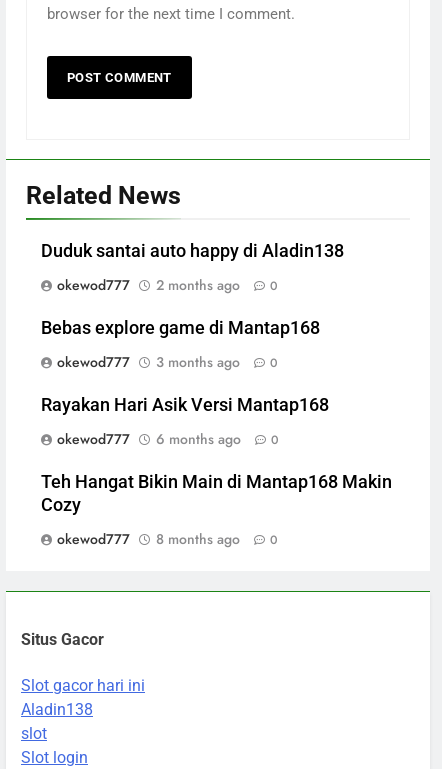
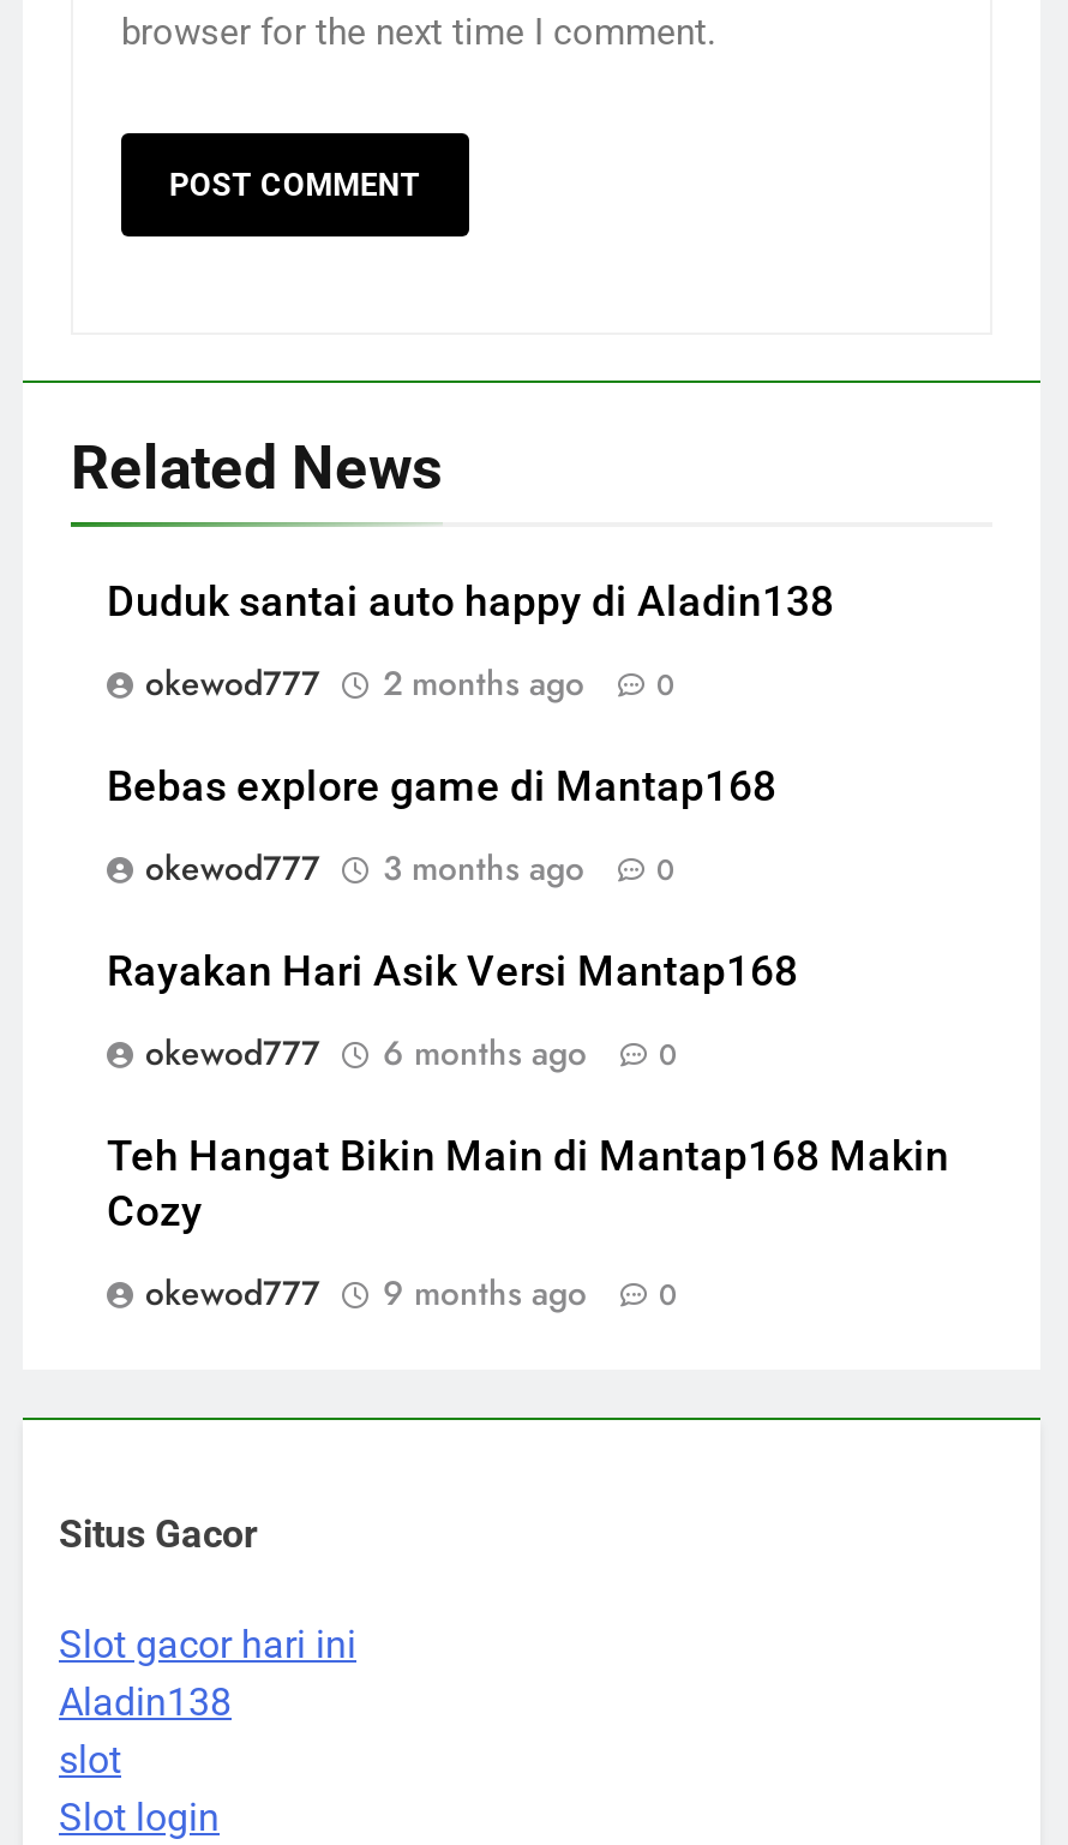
[57,529,278,549] okewod777 8 months ago 0 -> [145,1269,678,1317] okewod777 9 months ago 0

